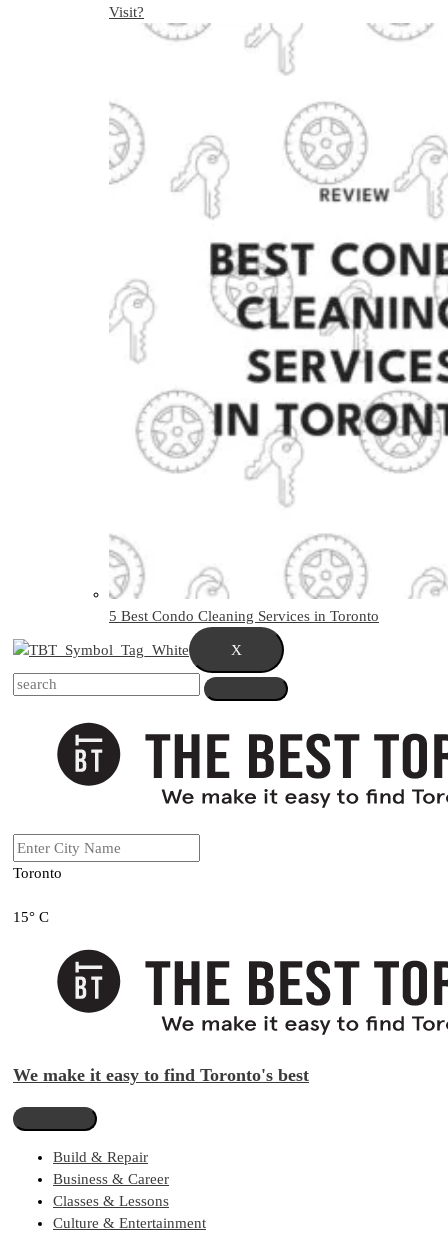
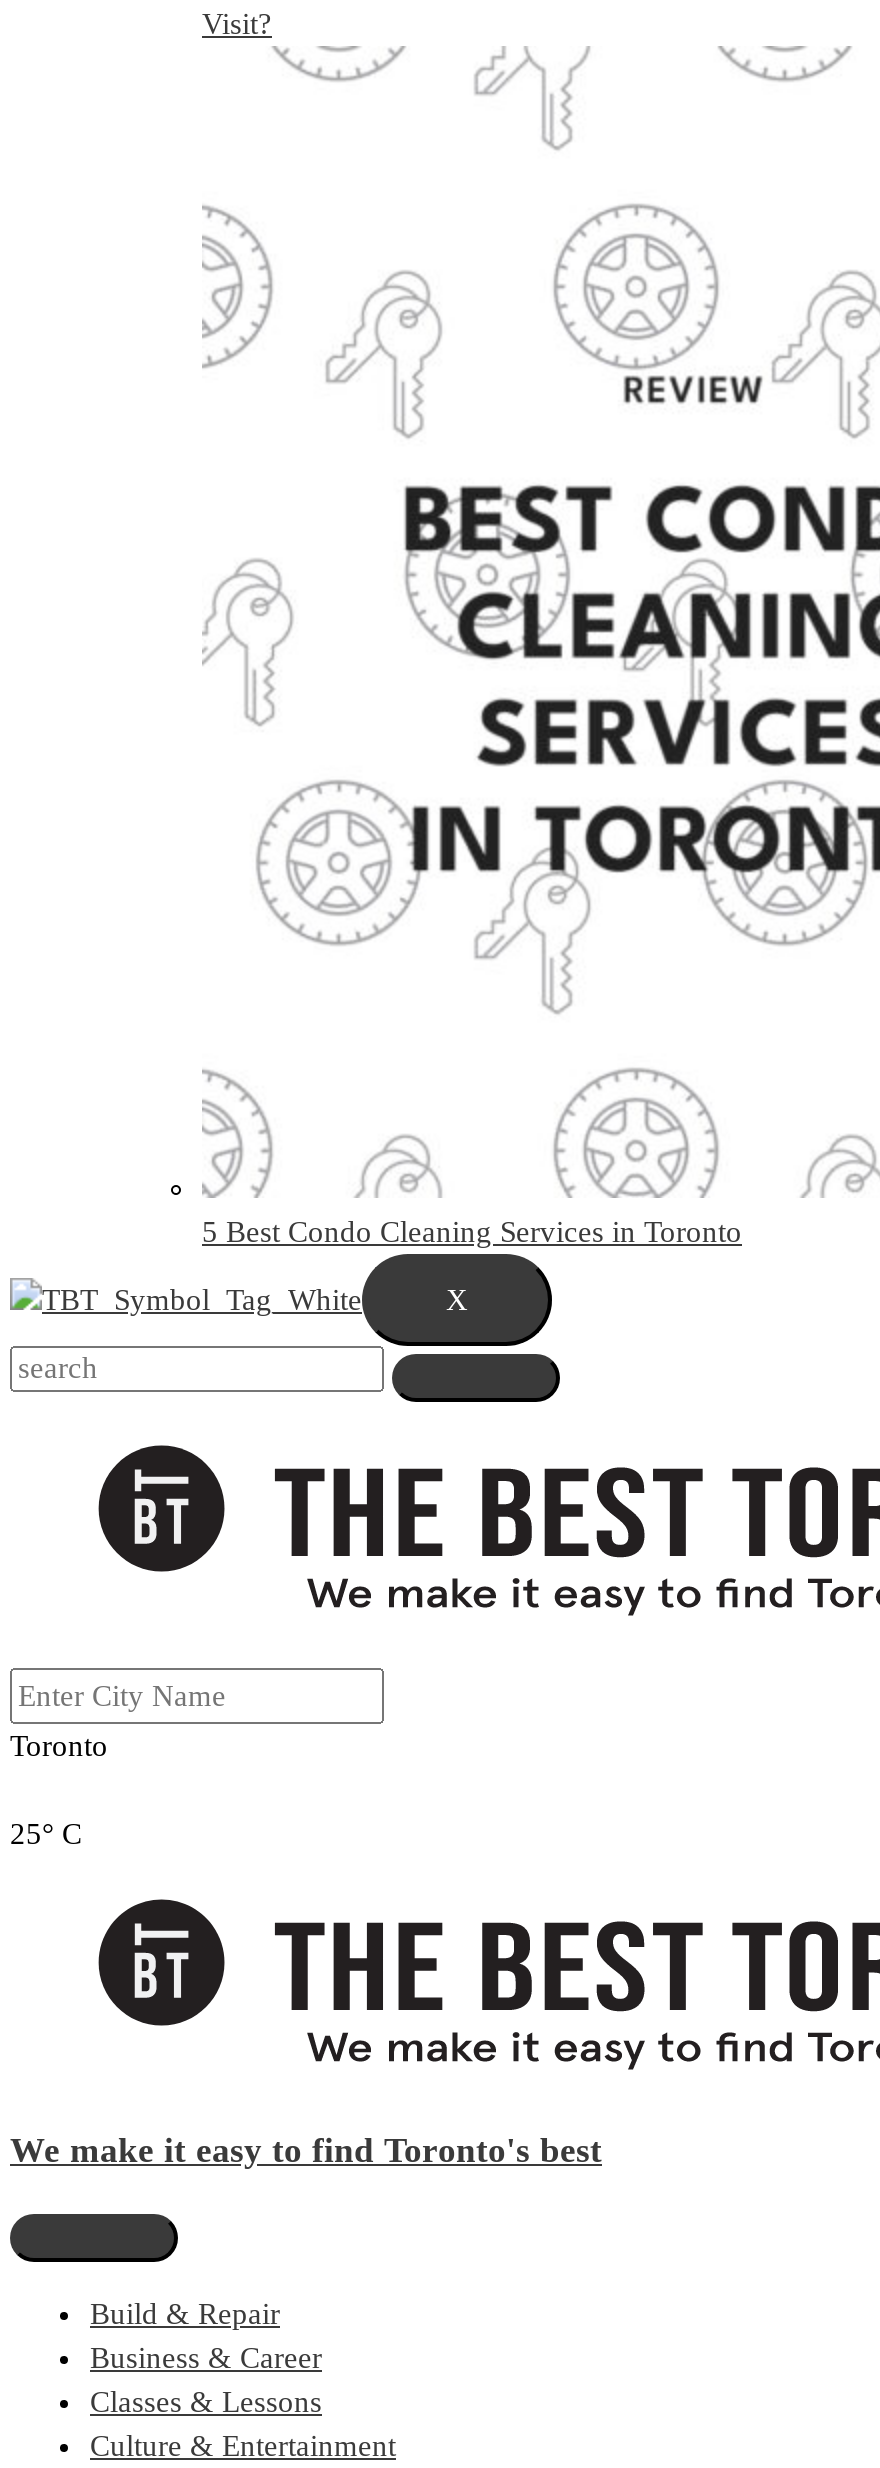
[13,909,49,925] 15° C -> [10,1818,82,1850] 25° C

